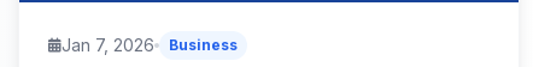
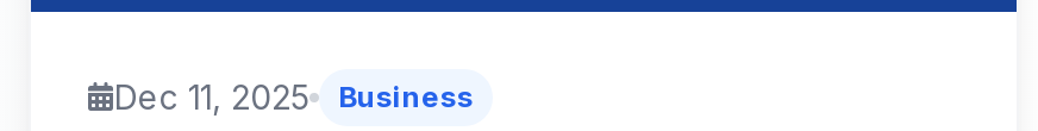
[61,35,238,55] Jan 7, 2026 Business -> [114,76,474,117] Dec 11, 2025 Business

